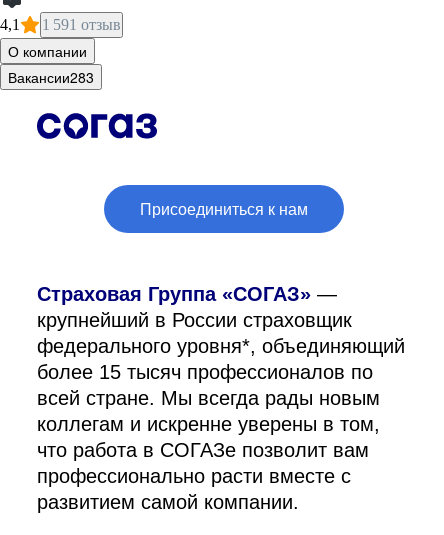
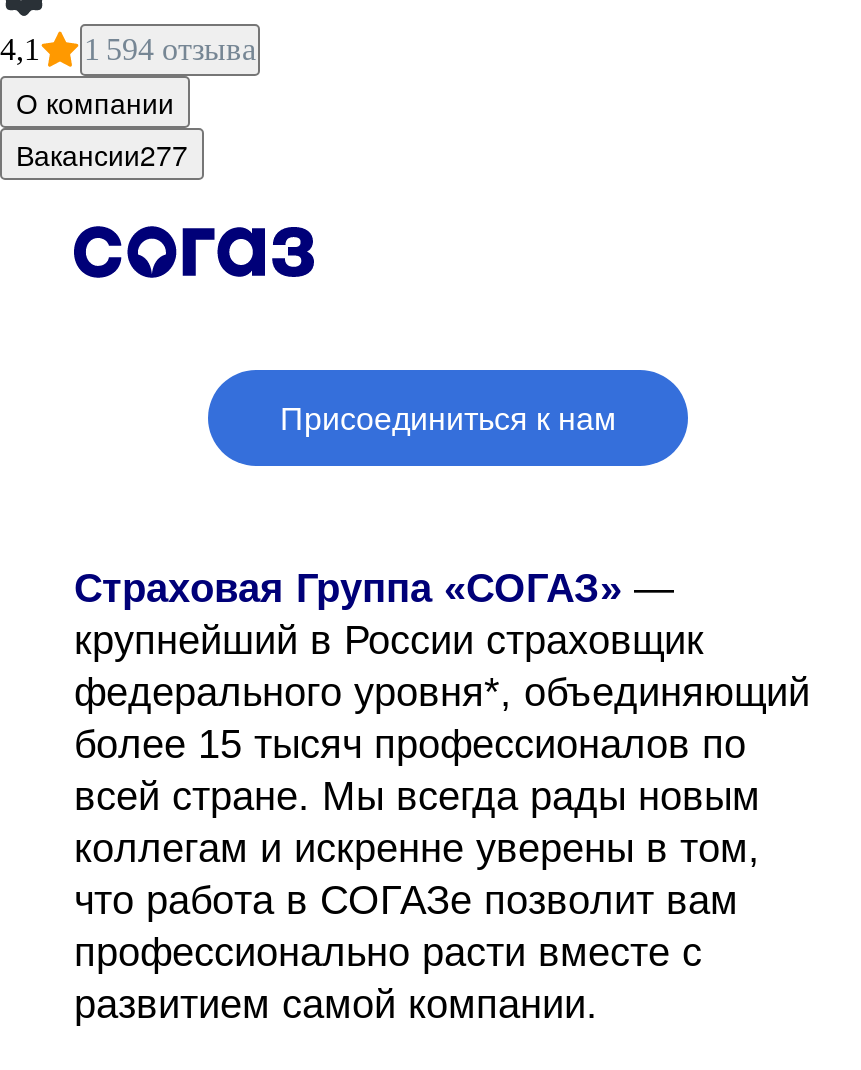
[0,16,121,33] 4,1 1 591 отзыв -> [0,32,256,66] 4,1 1 594 отзыва
[8,67,94,87] Вакансии283 -> [16,134,188,174] Вакансии277

